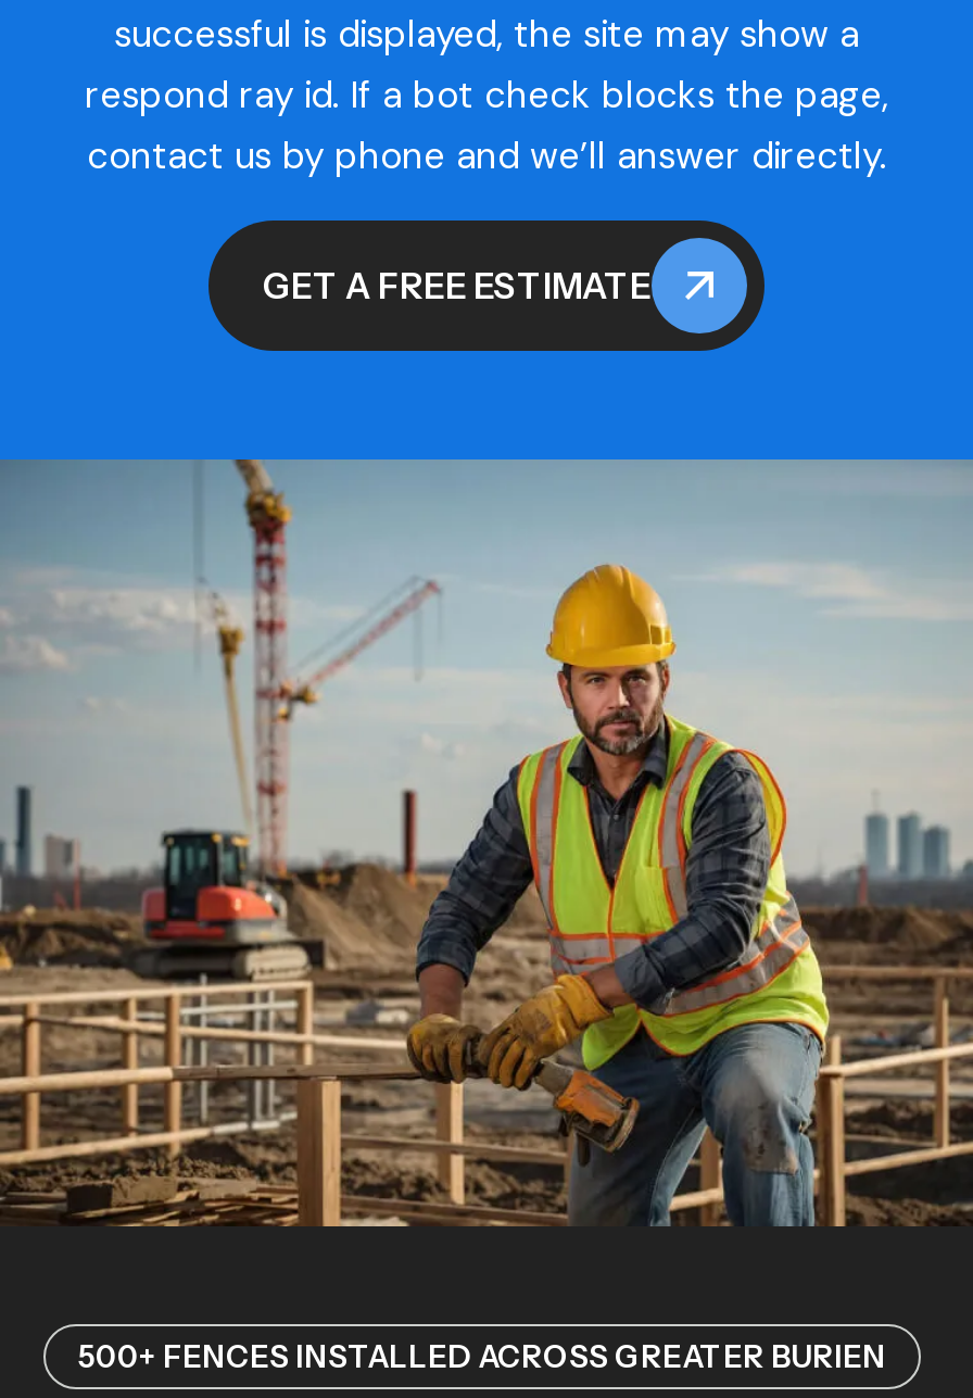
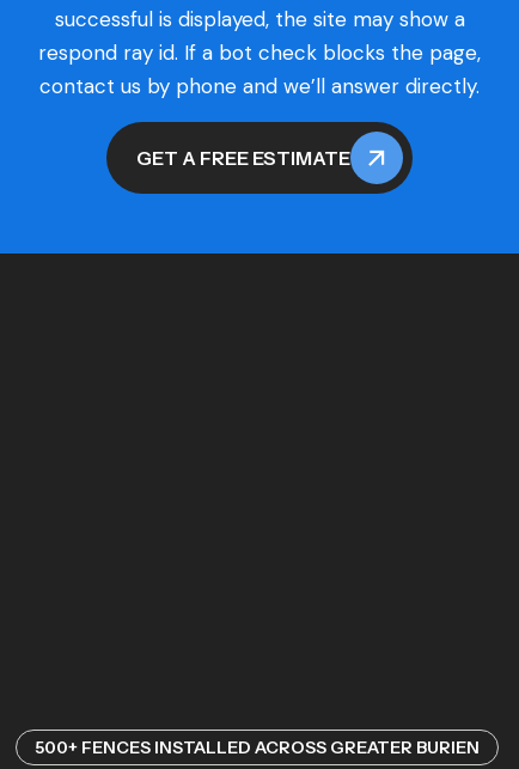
[7,457,966,1229] [image] -> none

